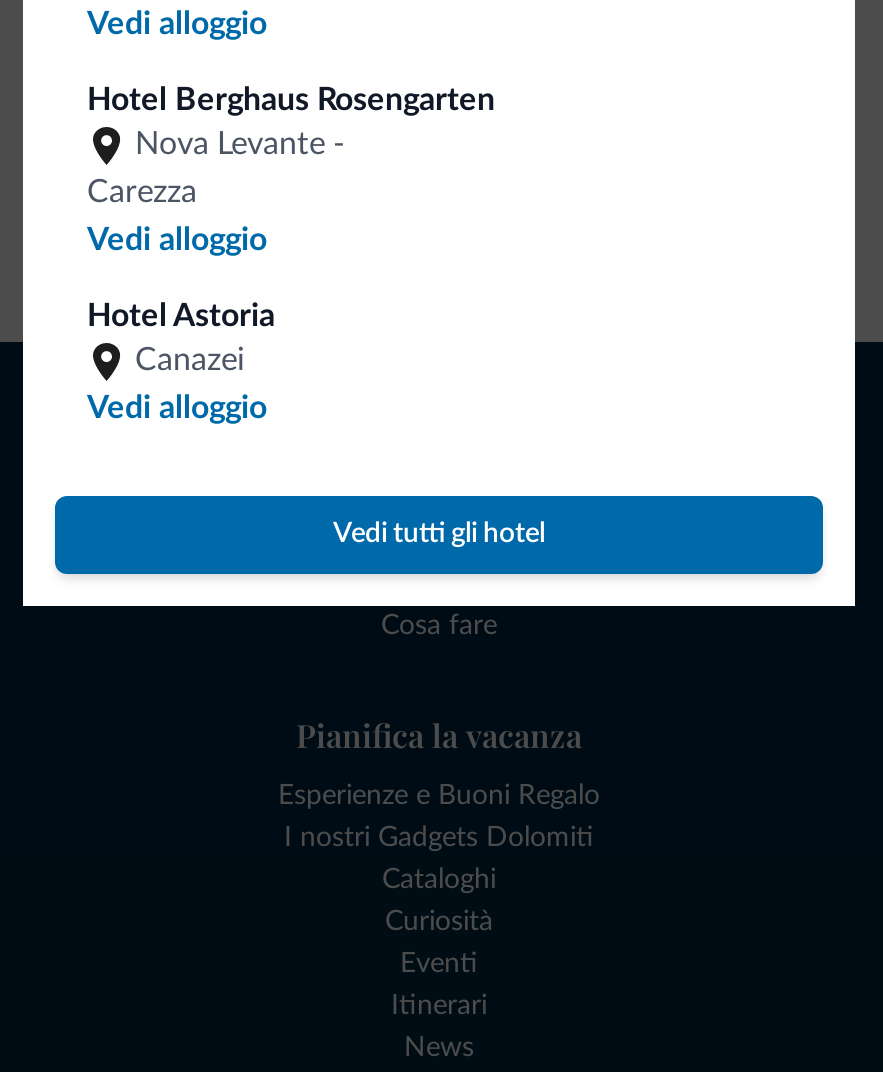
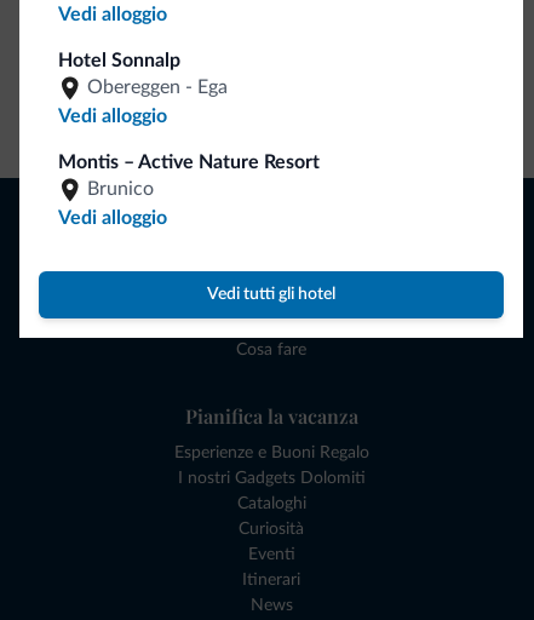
[87,84,495,208] Hotel Berghaus Rosengarten | Nova Levante - | Carezza -> [58,51,228,97] Hotel Sonnalp | Obereggen - Ega
[87,300,275,376] Hotel Astoria | Canazei -> [58,153,320,199] Montis – Active Nature Resort | Brunico

